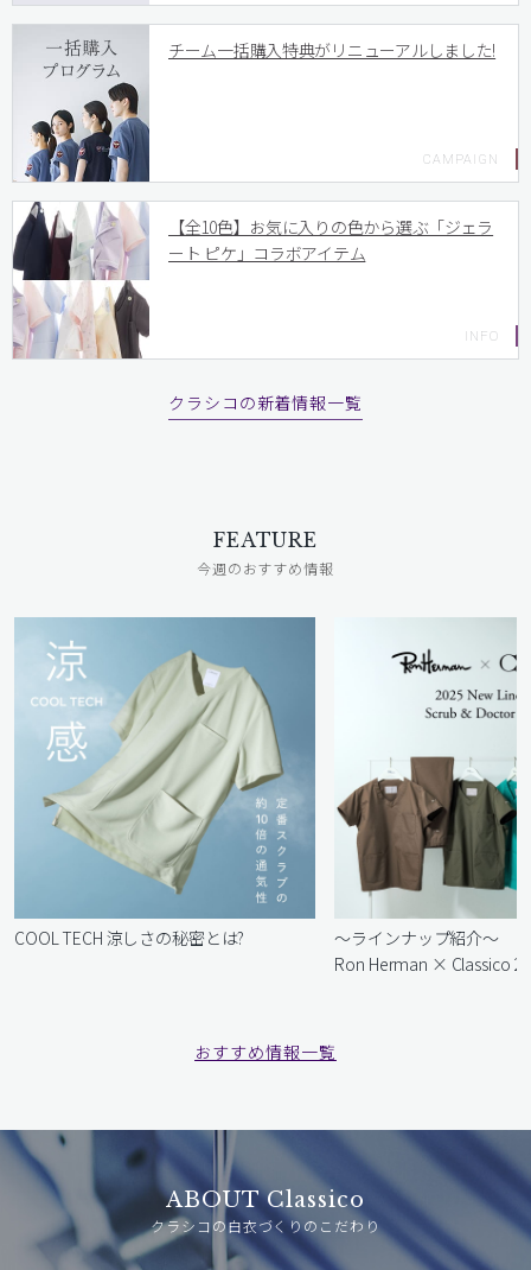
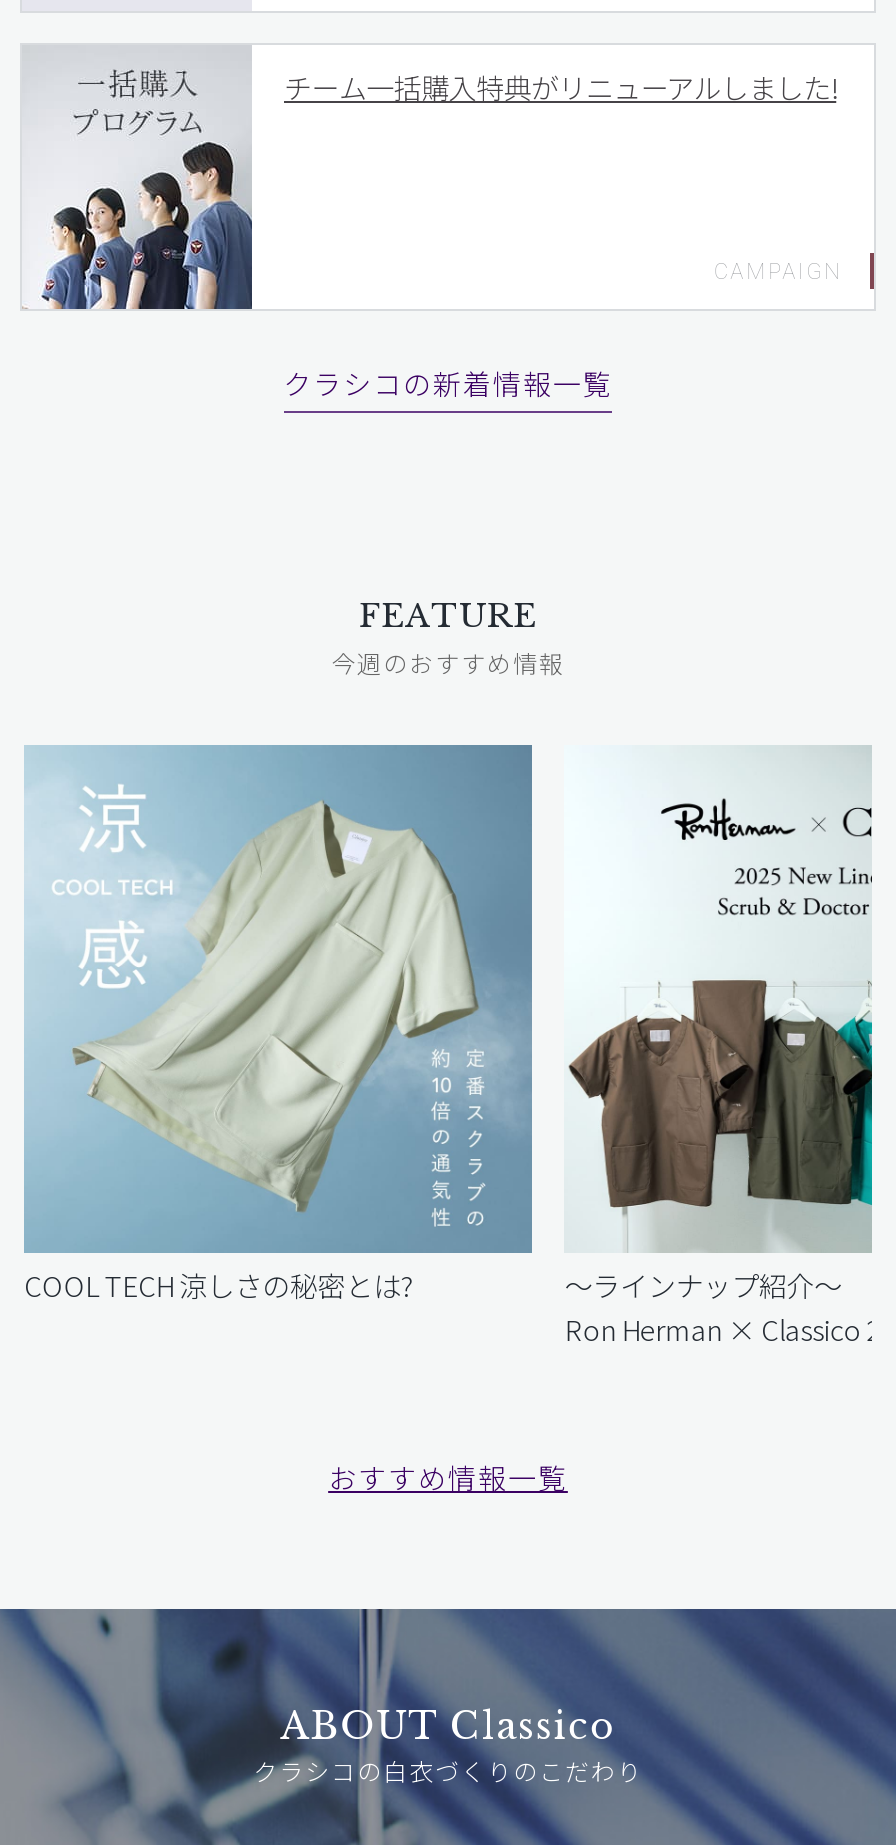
[12,201,493,358] [image] | 【全10色】お気に入りの色から選ぶ「ジェラ | ート ピケ」コラボアイテム -> none

